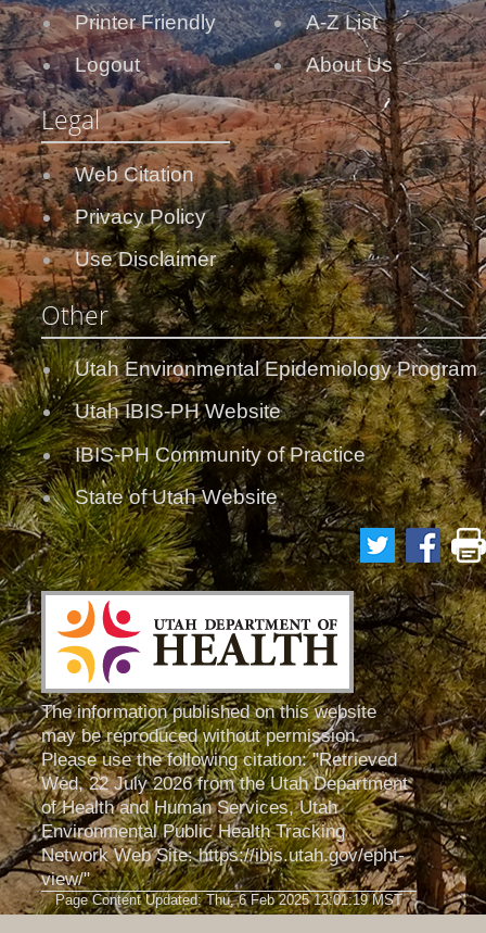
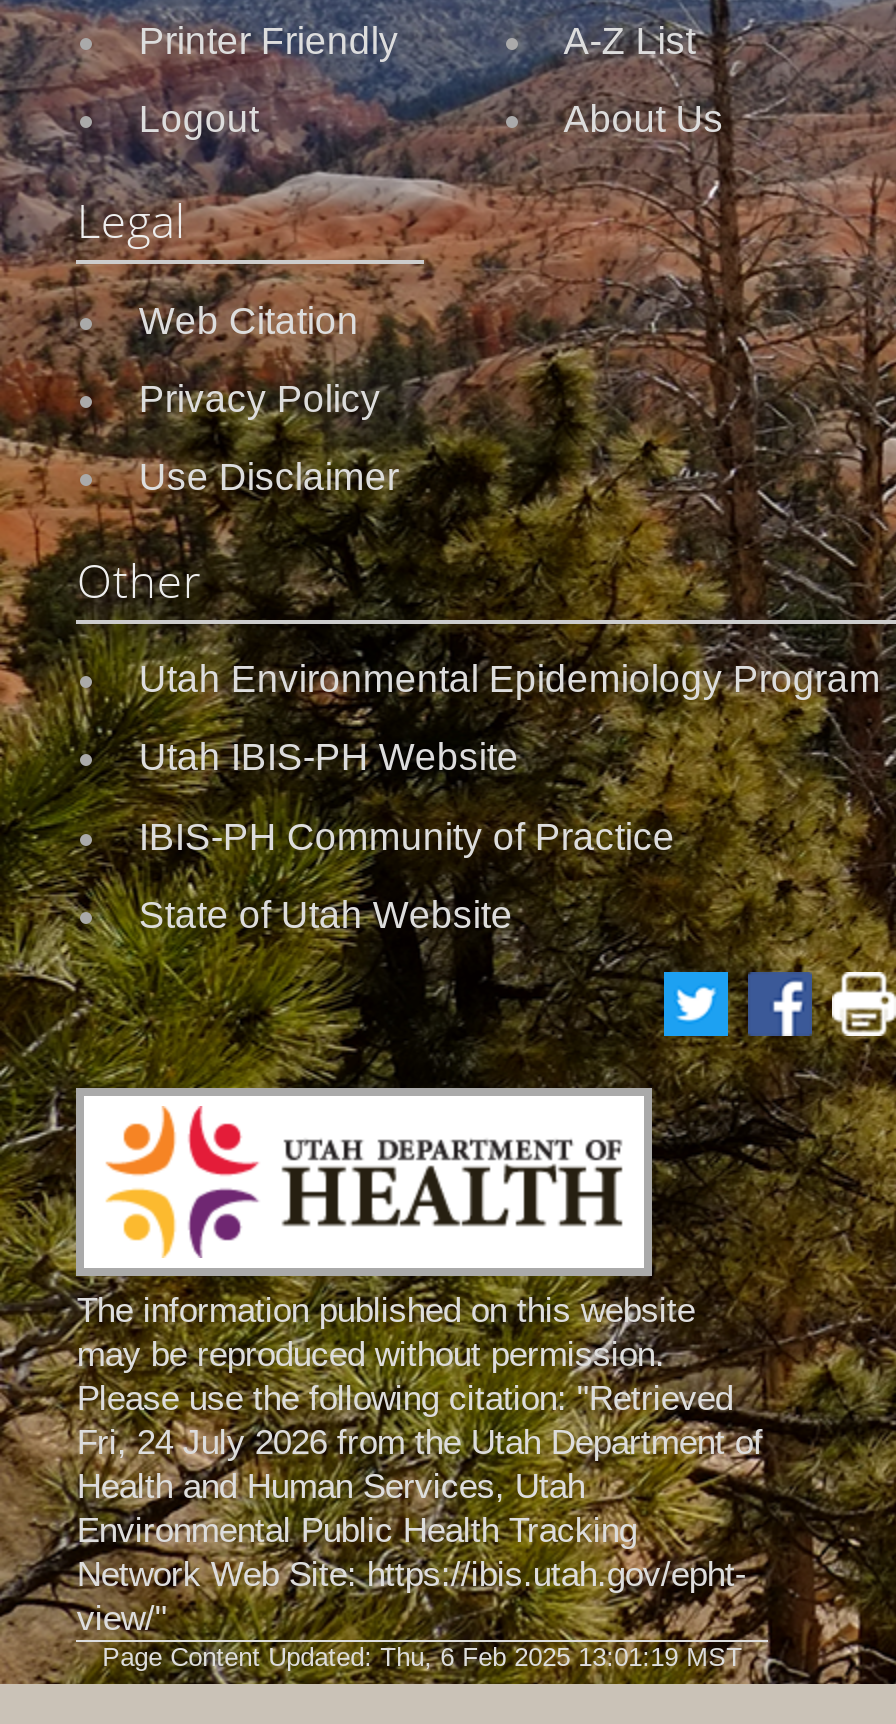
[42,772,408,817] Wed, 22 July 2026 from the Utah Department | of Health and Human Services, Utah -> [77,1421,763,1505] Fri, 24 July 2026 from the Utah Department of | Health and Human Services, Utah

